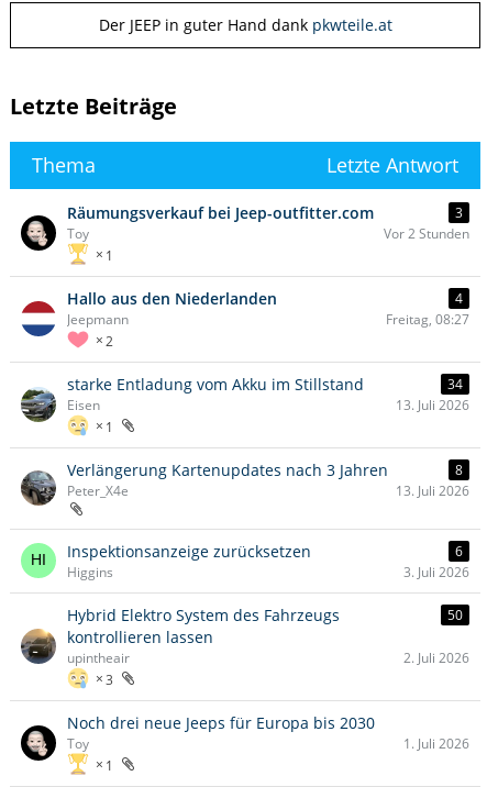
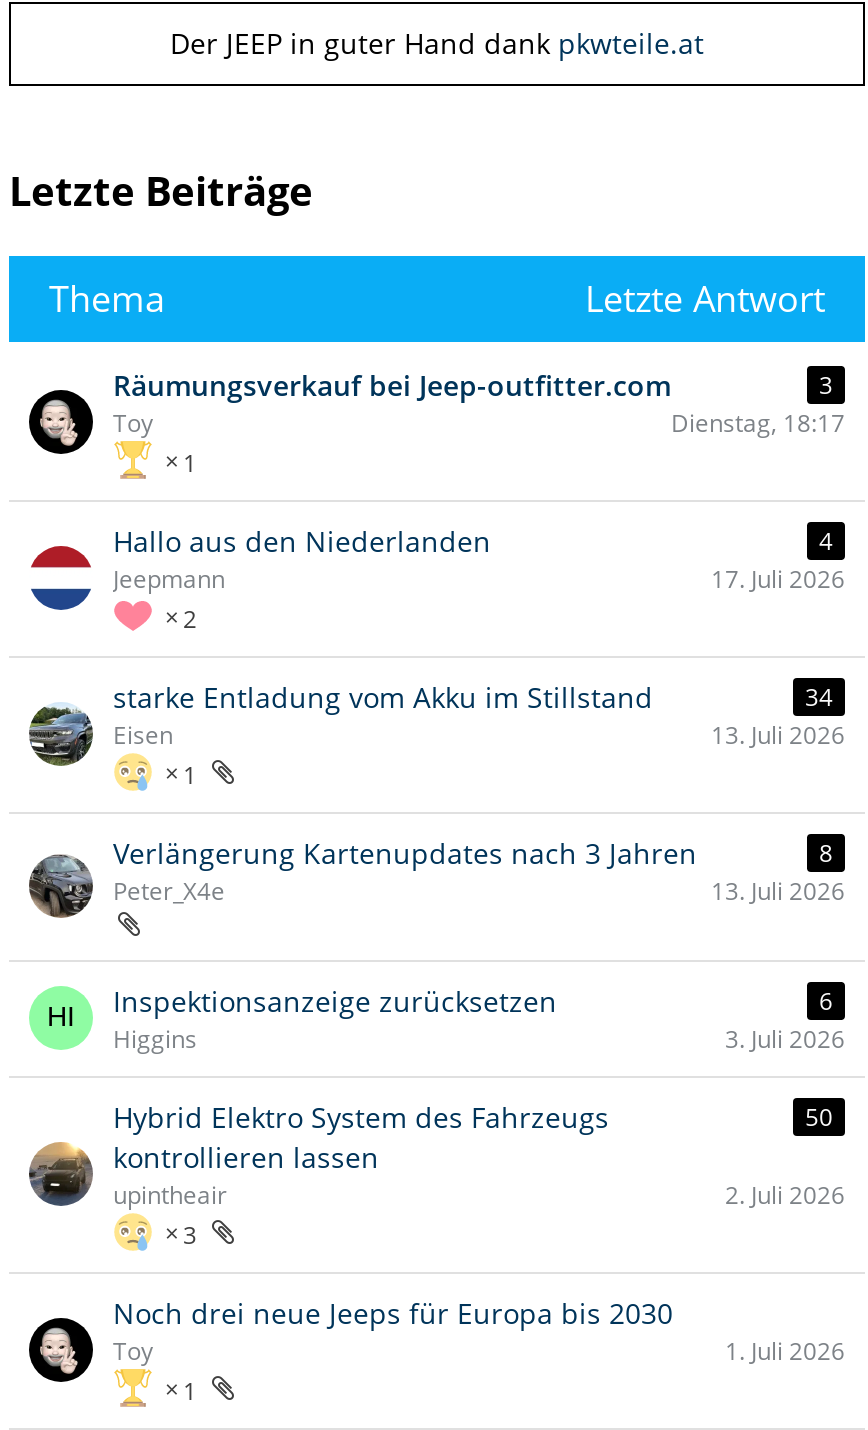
[384,224,469,242] Vor 2 Stunden -> [671,405,845,439] Dienstag, 18:17
[386,310,469,328] Freitag, 08:27 -> [711,561,845,595] 17. Juli 2026

